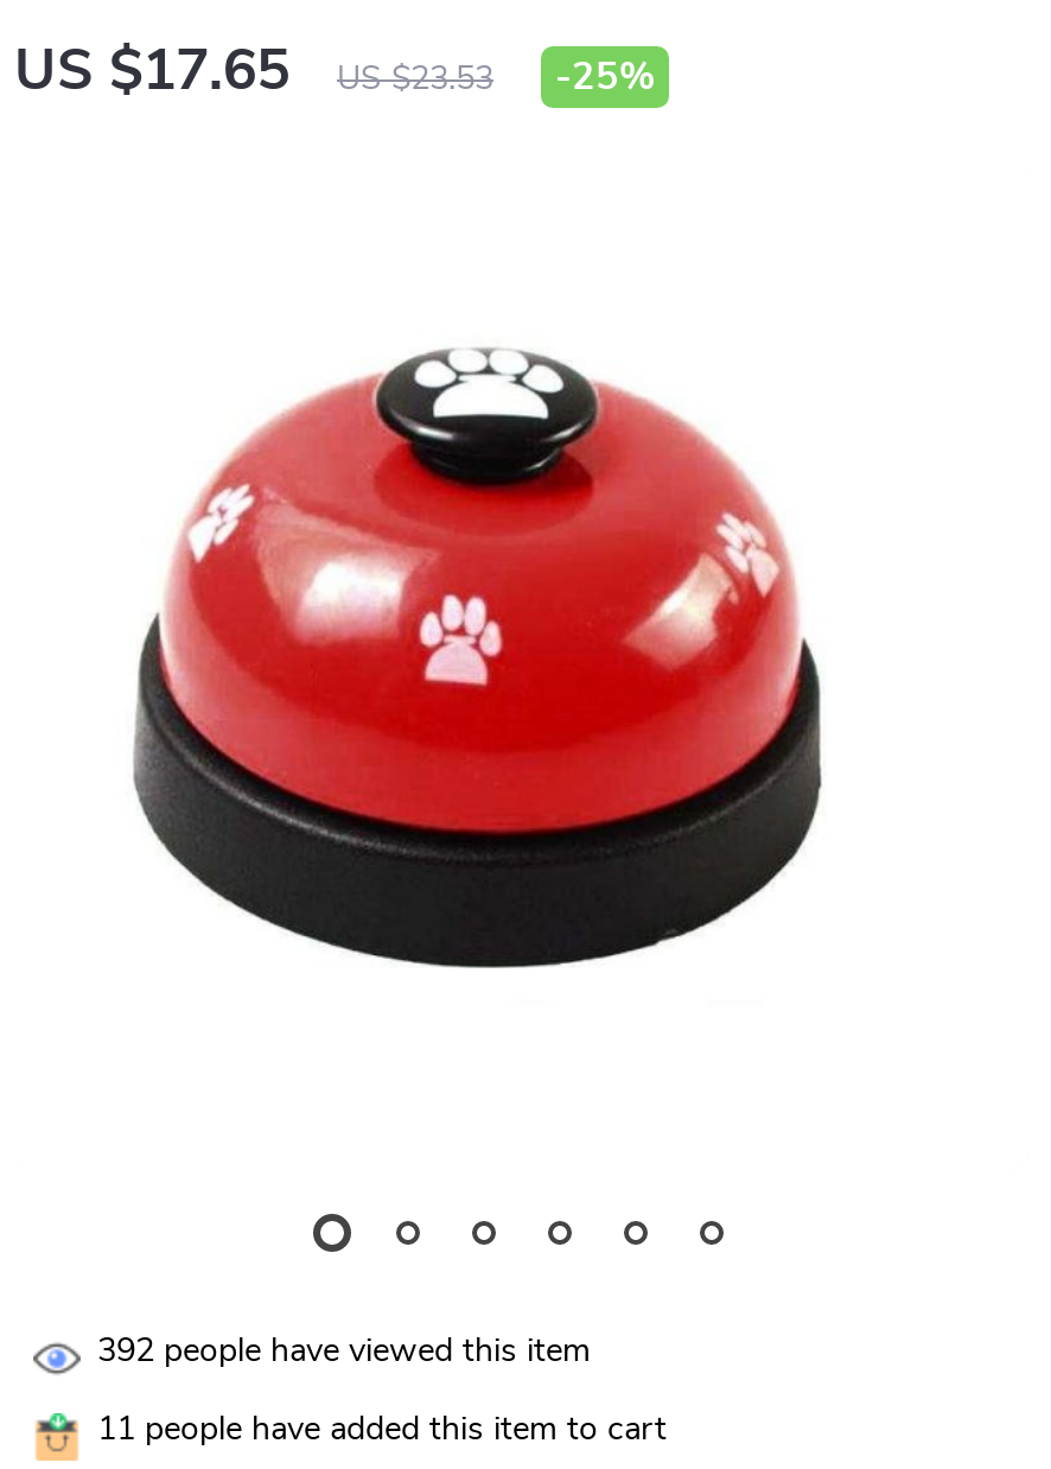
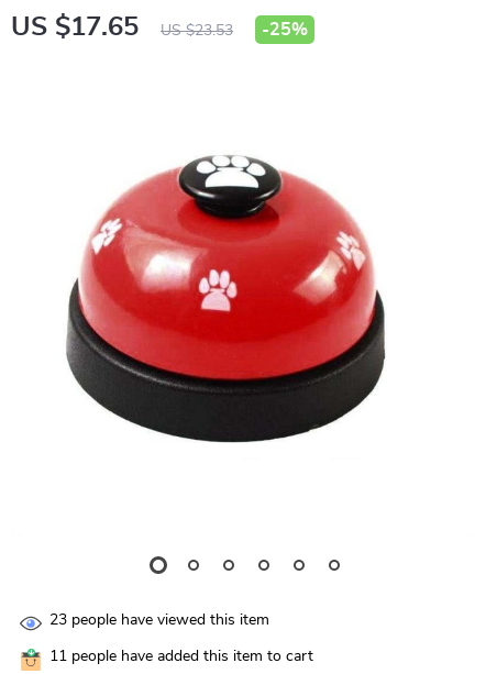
[97,1335,591,1369] 392 people have viewed this item -> [49,613,269,628] 23 people have viewed this item

